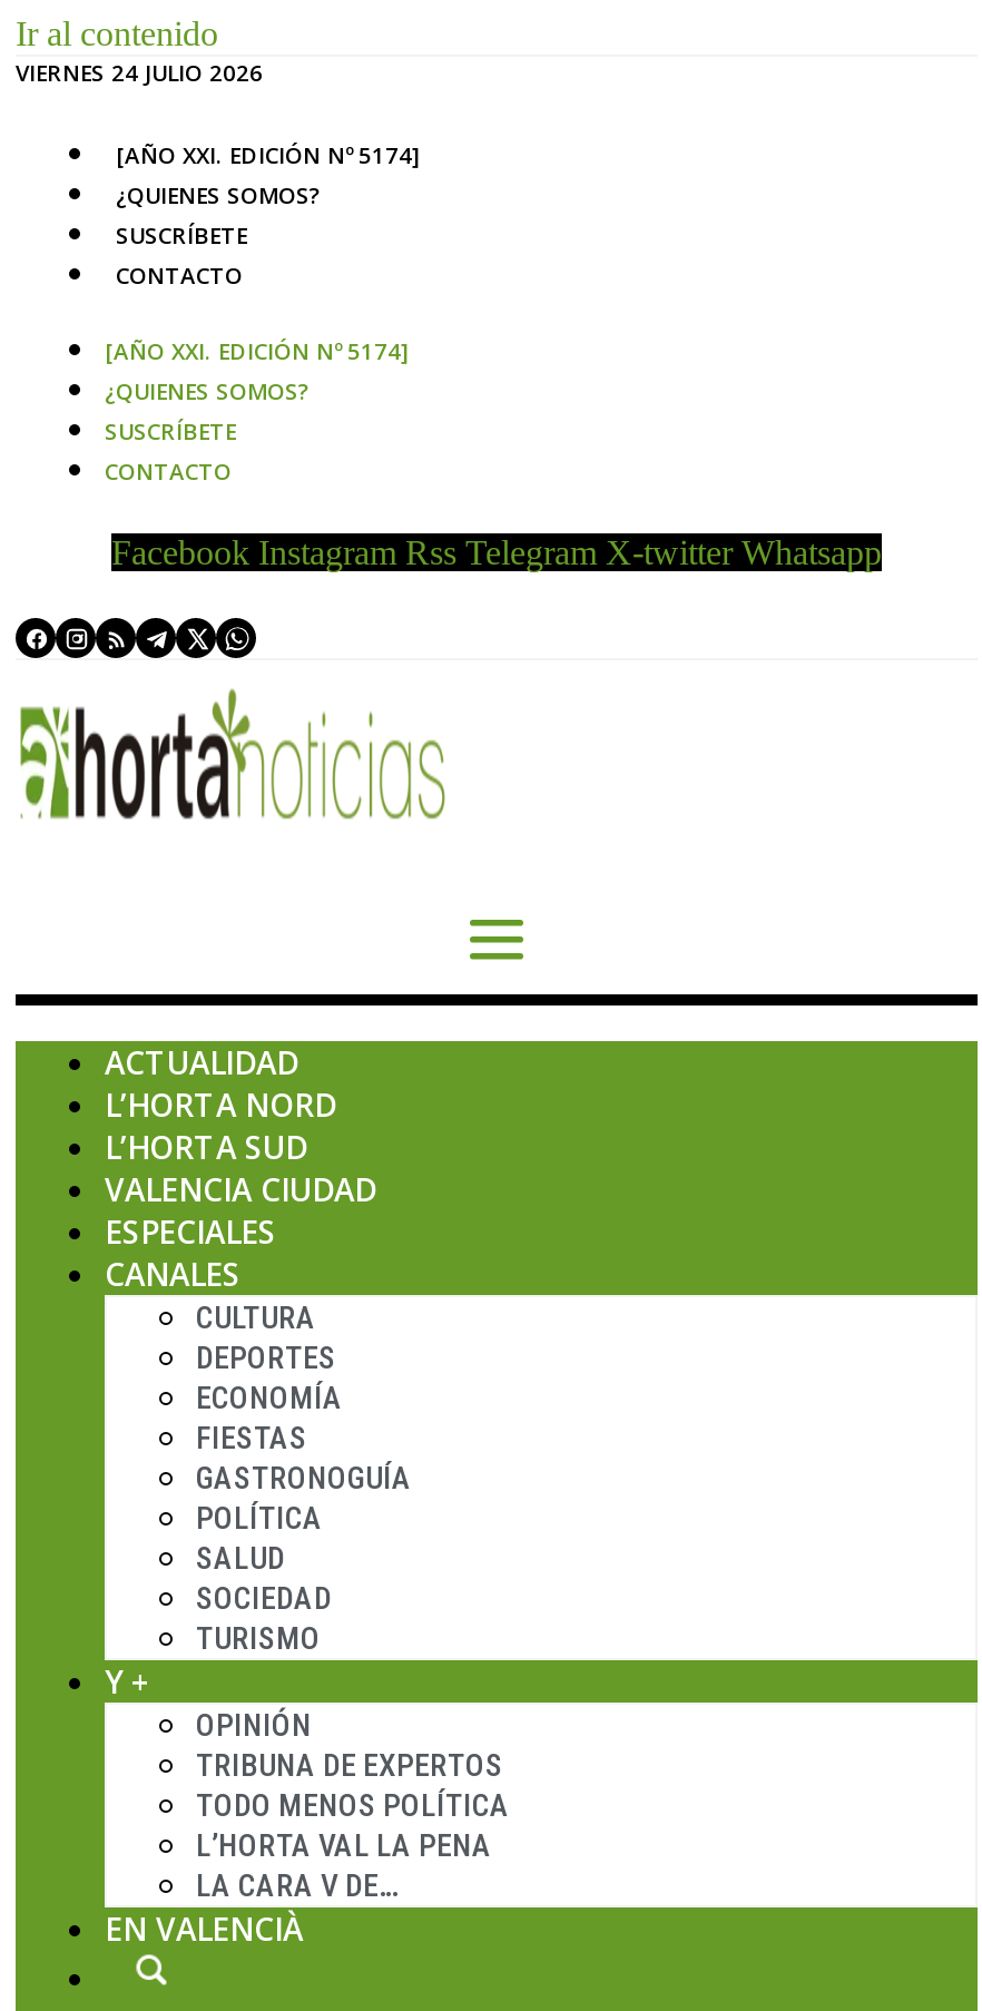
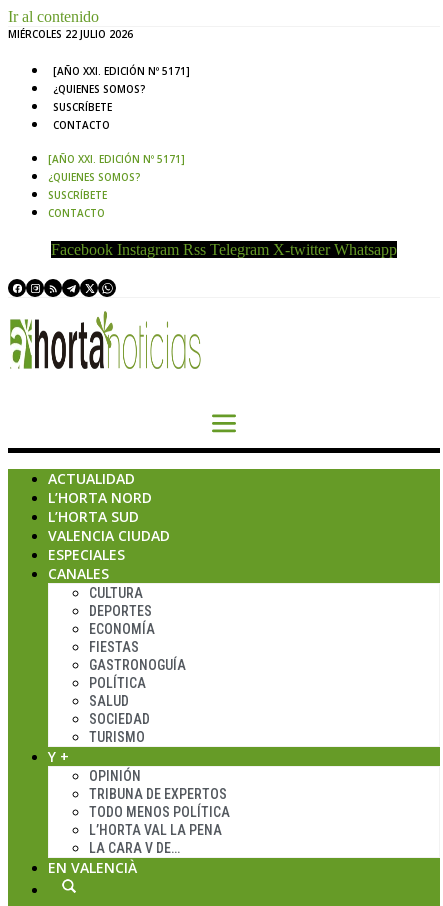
[16,57,263,88] VIERNES 24 JULIO 2026 -> [8,27,133,41] MIÉRCOLES 22 JULIO 2026
[116,139,421,170] [AÑO XXI. EDICIÓN Nº 5174] -> [53,64,190,78] [AÑO XXI. EDICIÓN Nº 5171]
[105,335,410,366] [AÑO XXI. EDICIÓN Nº 5174] -> [48,152,185,166] [AÑO XXI. EDICIÓN Nº 5171]

